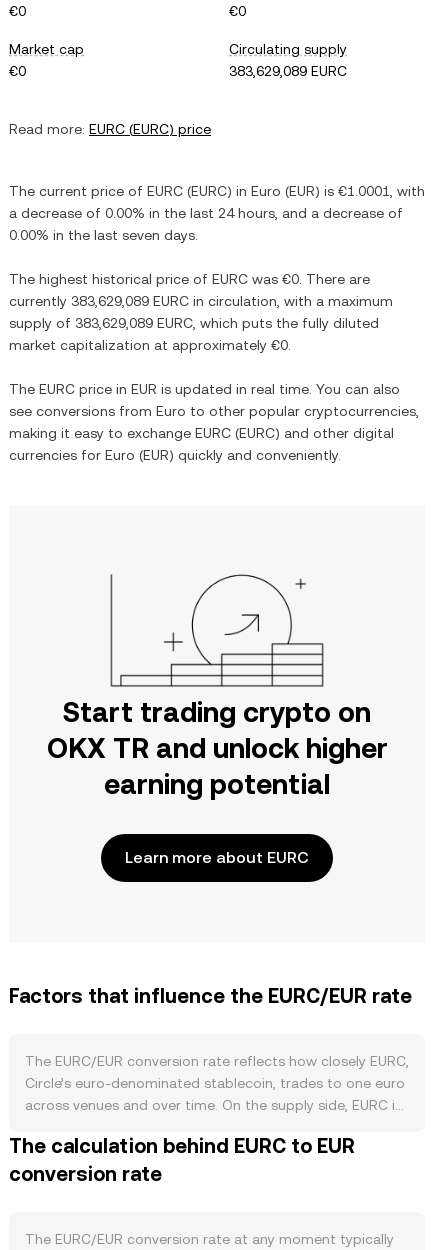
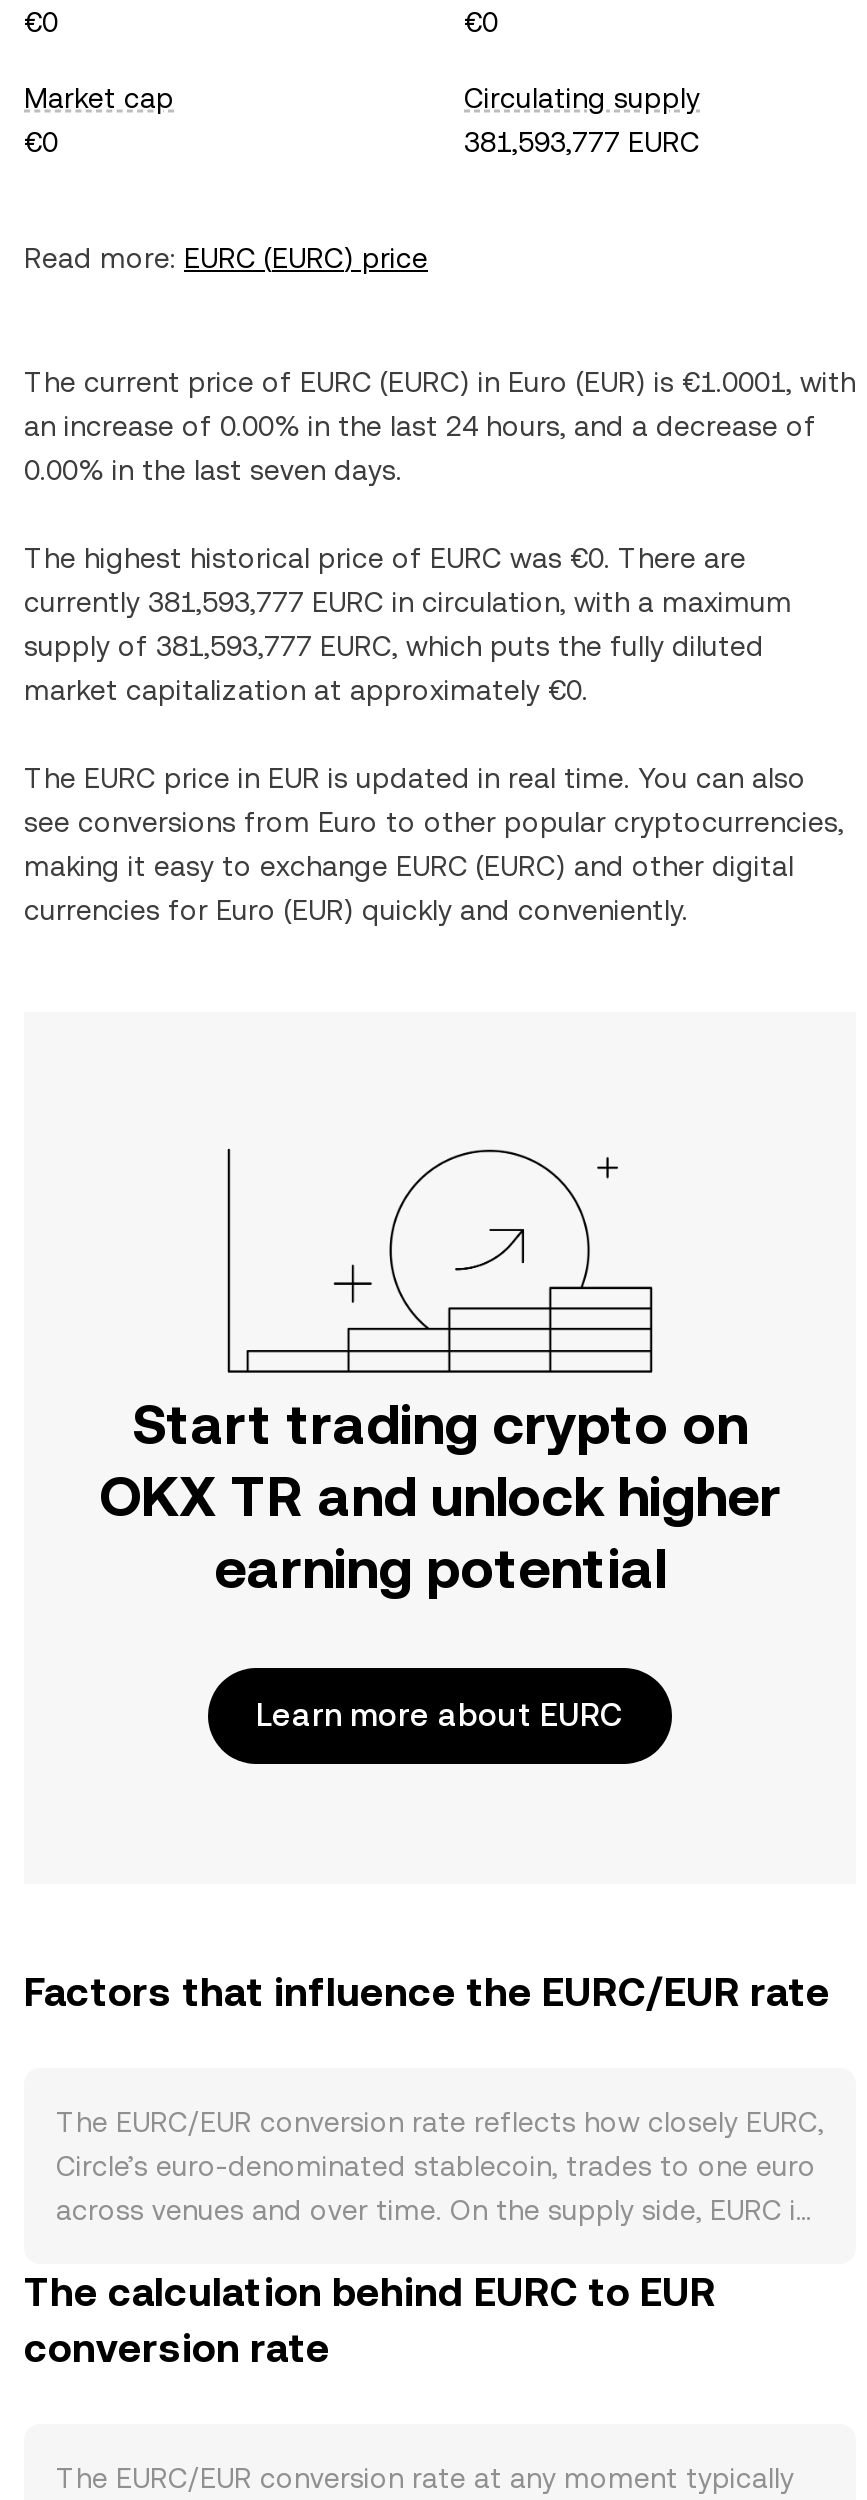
[229,63,347,79] 383,629,089 EURC -> [464,126,700,158] 381,593,777 EURC
[9,205,403,221] a decrease of 0.00% in the last 24 hours, and a decrease of -> [24,410,816,442] an increase of 0.00% in the last 24 hours, and a decrease of
[9,293,393,309] currently 383,629,089 EURC in circulation, with a maximum -> [24,586,792,618] currently 381,593,777 EURC in circulation, with a maximum
[9,315,379,331] supply of 383,629,089 EURC, which puts the fully diluted -> [24,630,764,662] supply of 381,593,777 EURC, which puts the fully diluted

